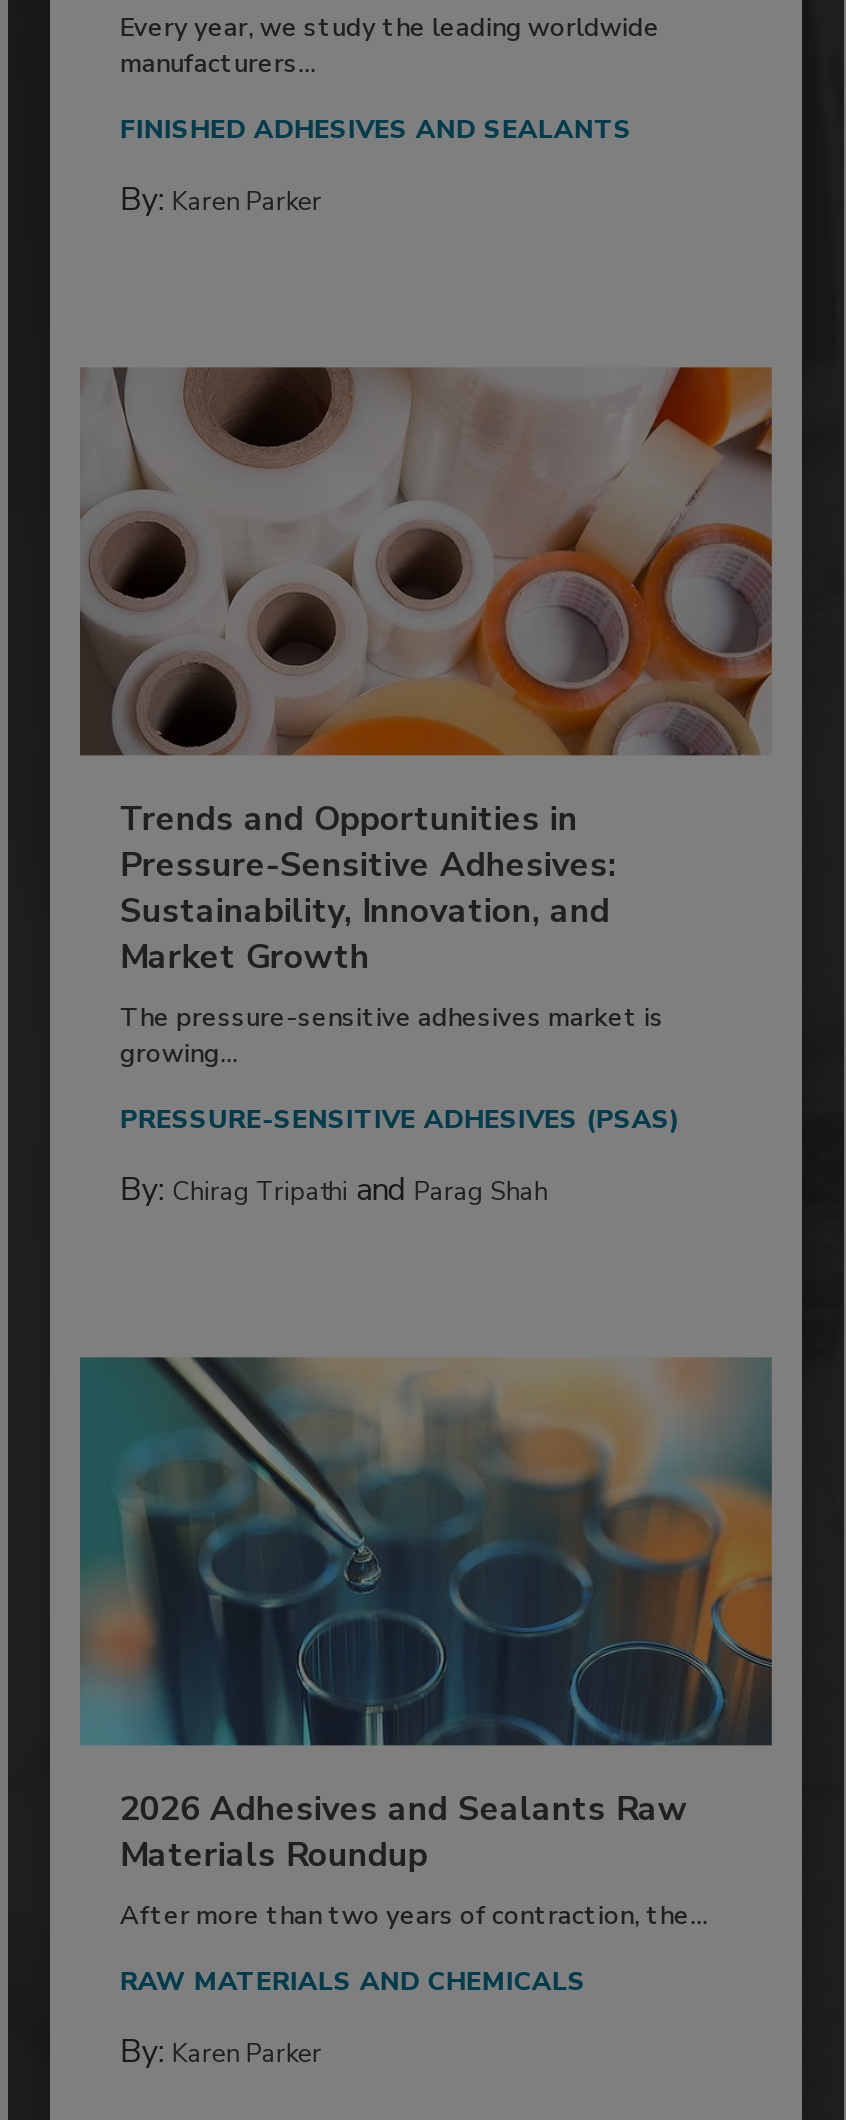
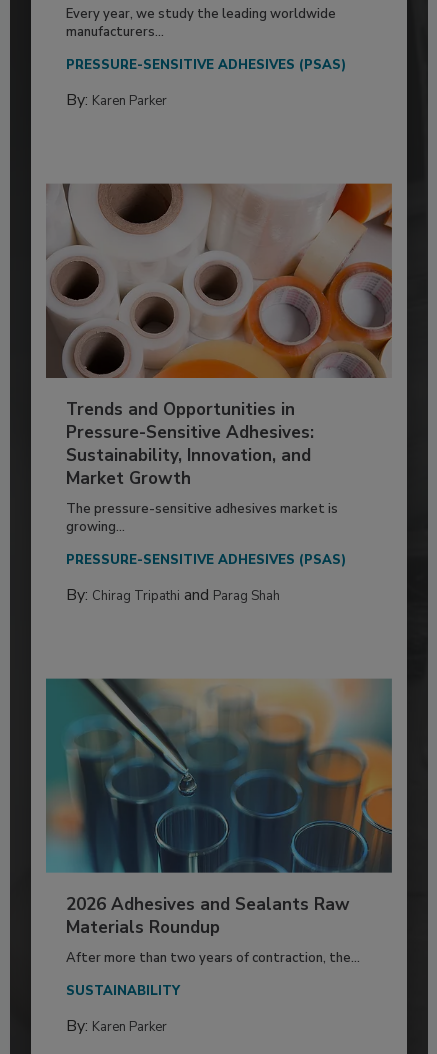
[120,113,632,149] FINISHED ADHESIVES AND SEALANTS -> [66,56,346,74] PRESSURE-SENSITIVE ADHESIVES (PSAS)
[120,1964,586,2000] RAW MATERIALS AND CHEMICALS -> [66,982,180,1000] SUSTAINABILITY

